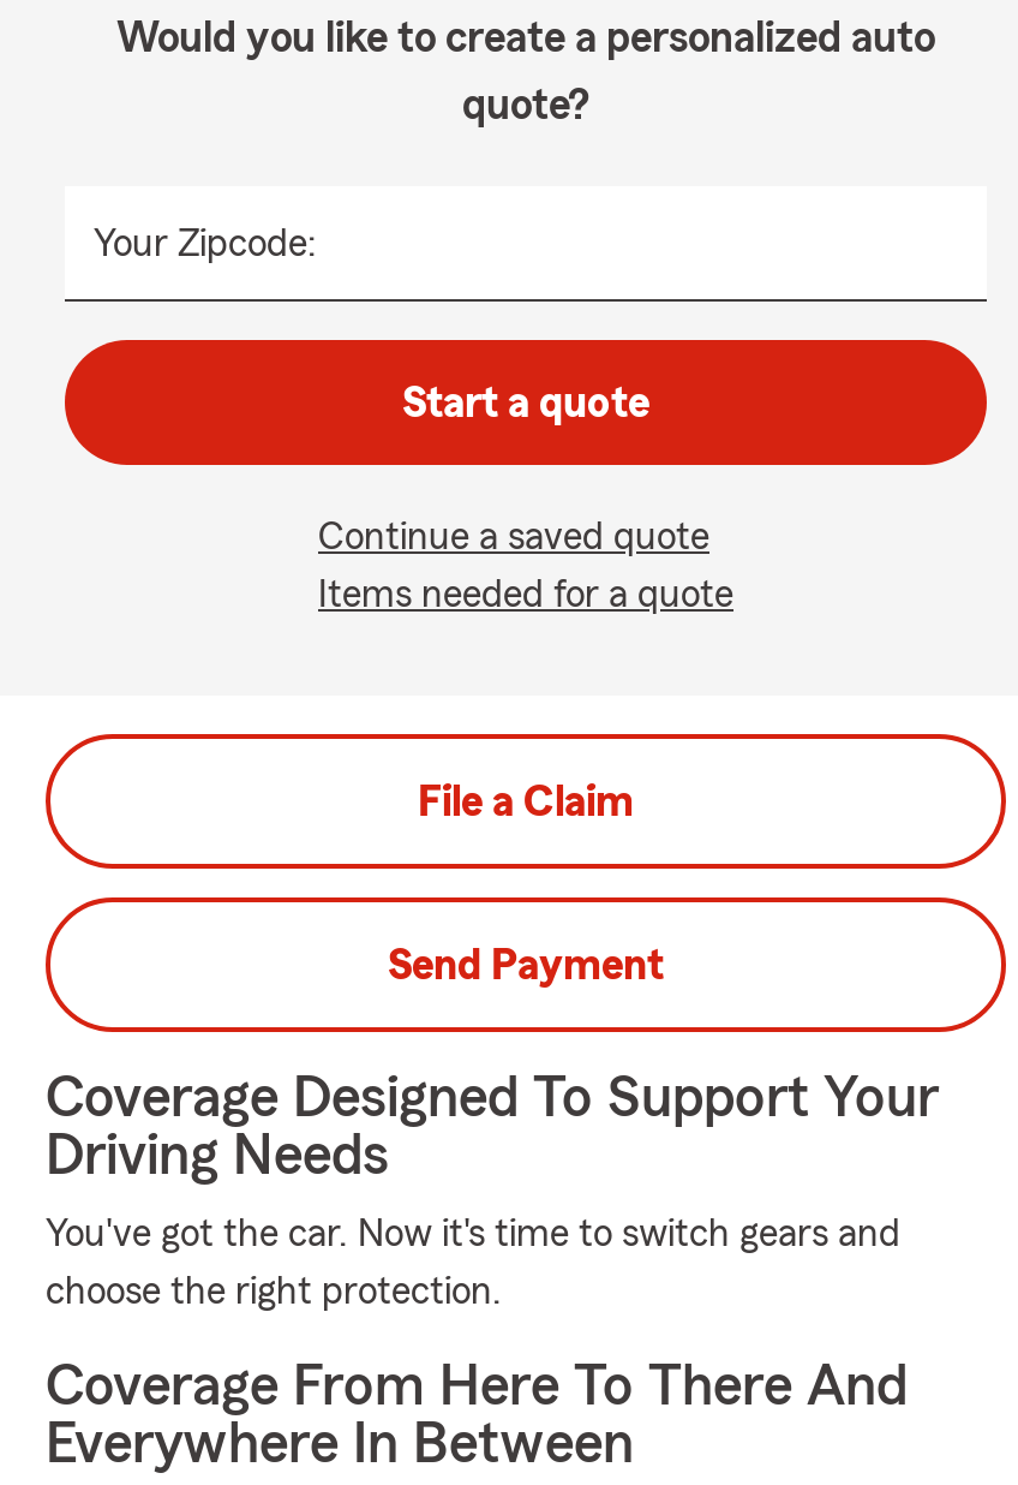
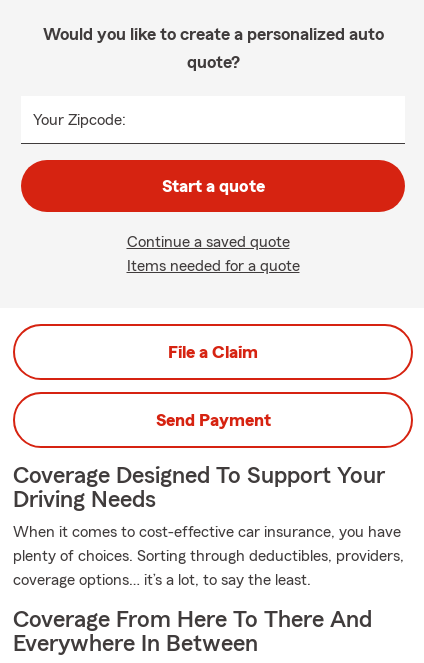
[46,1215,900,1311] You've got the car. Now it's time to switch gears and | choose the right protection. -> [13,524,404,588] When it comes to cost-effective car insurance, you have | plenty of choices. Sorting through deductibles, providers, | coverage options… it’s a lot, to say the least.

